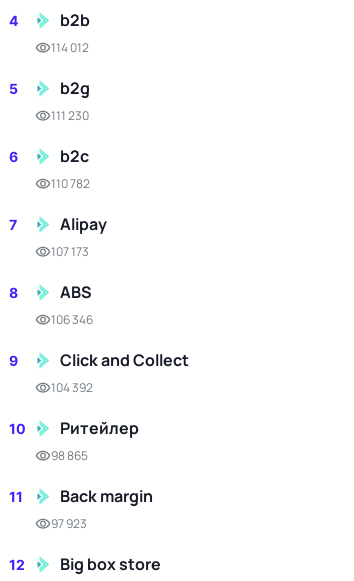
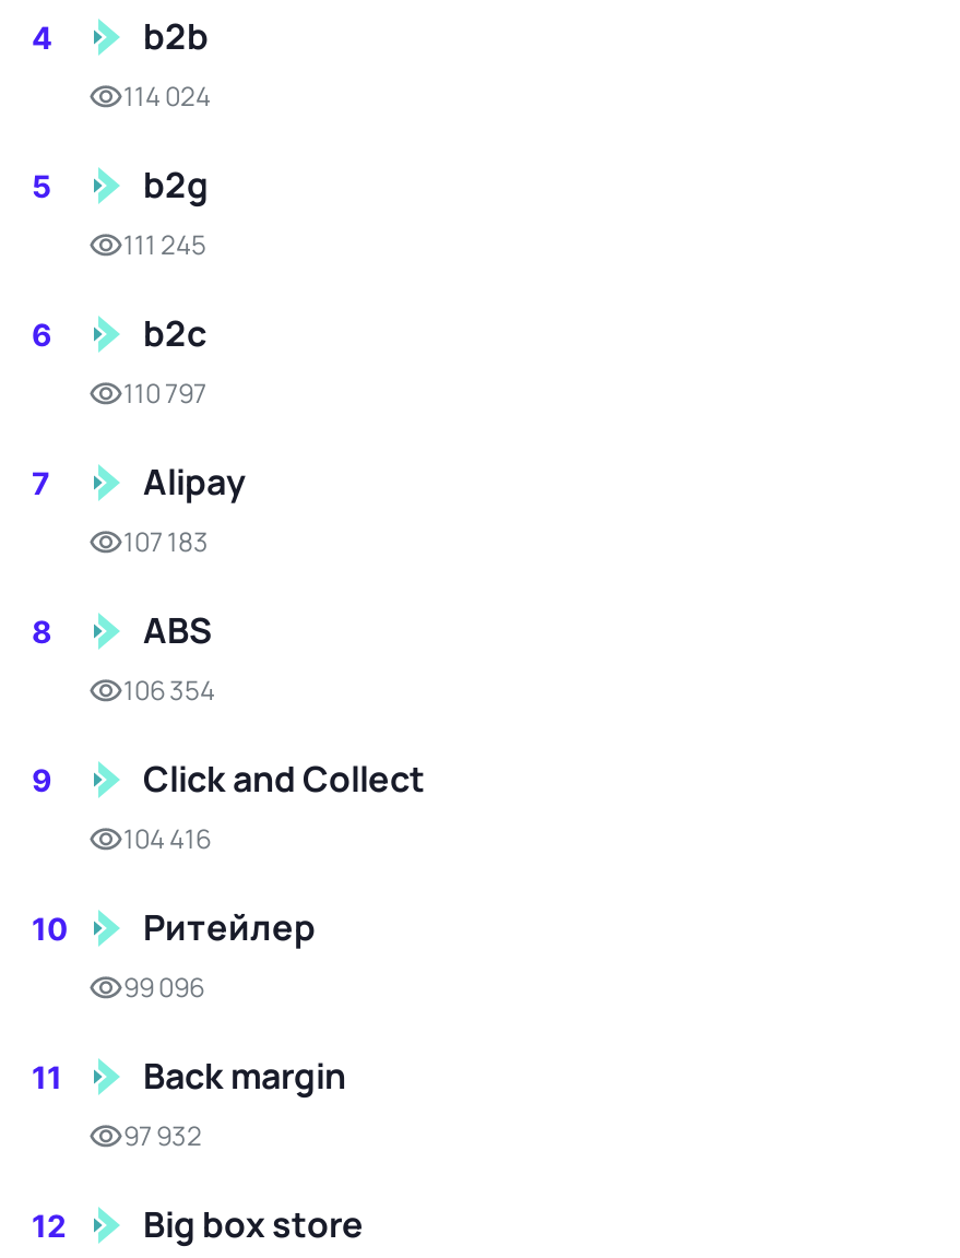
[51,39,89,56] 114 012 -> [123,78,211,115] 114 024
[51,107,89,124] 111 230 -> [123,226,206,263] 111 245
[51,175,90,192] 110 782 -> [123,375,206,412] 110 797
[51,243,89,260] 107 173 -> [123,523,209,560] 107 183
[51,311,93,328] 106 346 -> [123,672,215,709] 106 354
[51,379,93,396] 104 392 -> [123,820,211,857] 104 416
[51,447,88,464] 98 865 -> [123,969,204,1006] 99 096
[51,515,87,532] 97 923 -> [123,1117,202,1154] 97 932

